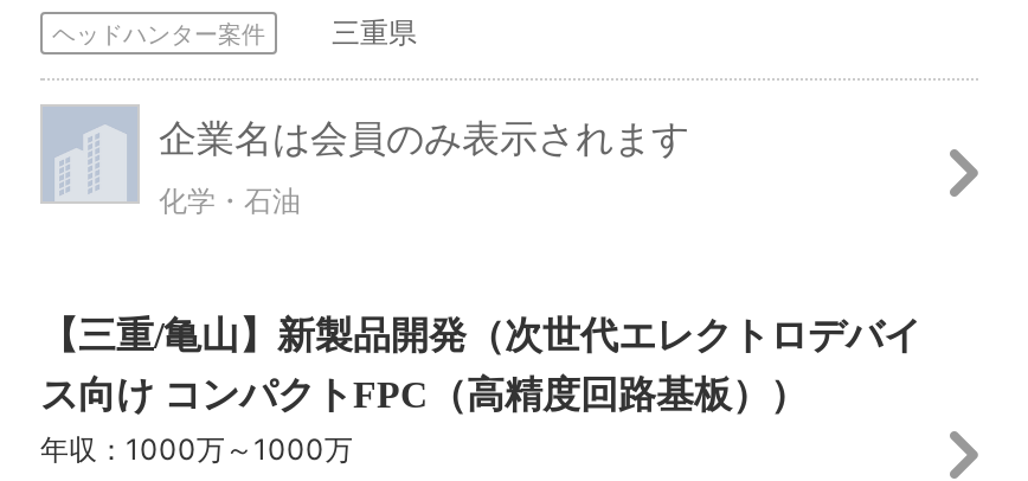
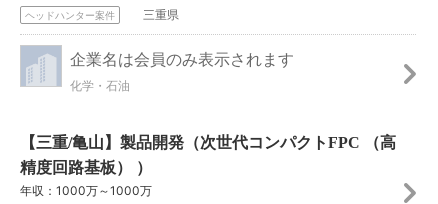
[40,310,921,348] 【三重/亀山】新製品開発（次世代エレクトロデバイ -> [20,132,396,148] 【三重/亀山】製品開発（次世代コンパクトFPC （高
[40,370,808,408] ス向け コンパクトFPC（高精度回路基板）） -> [20,157,152,173] 精度回路基板） ）

